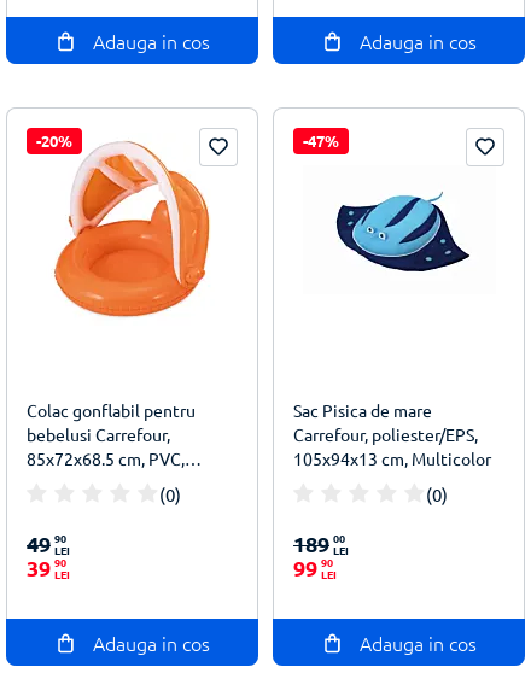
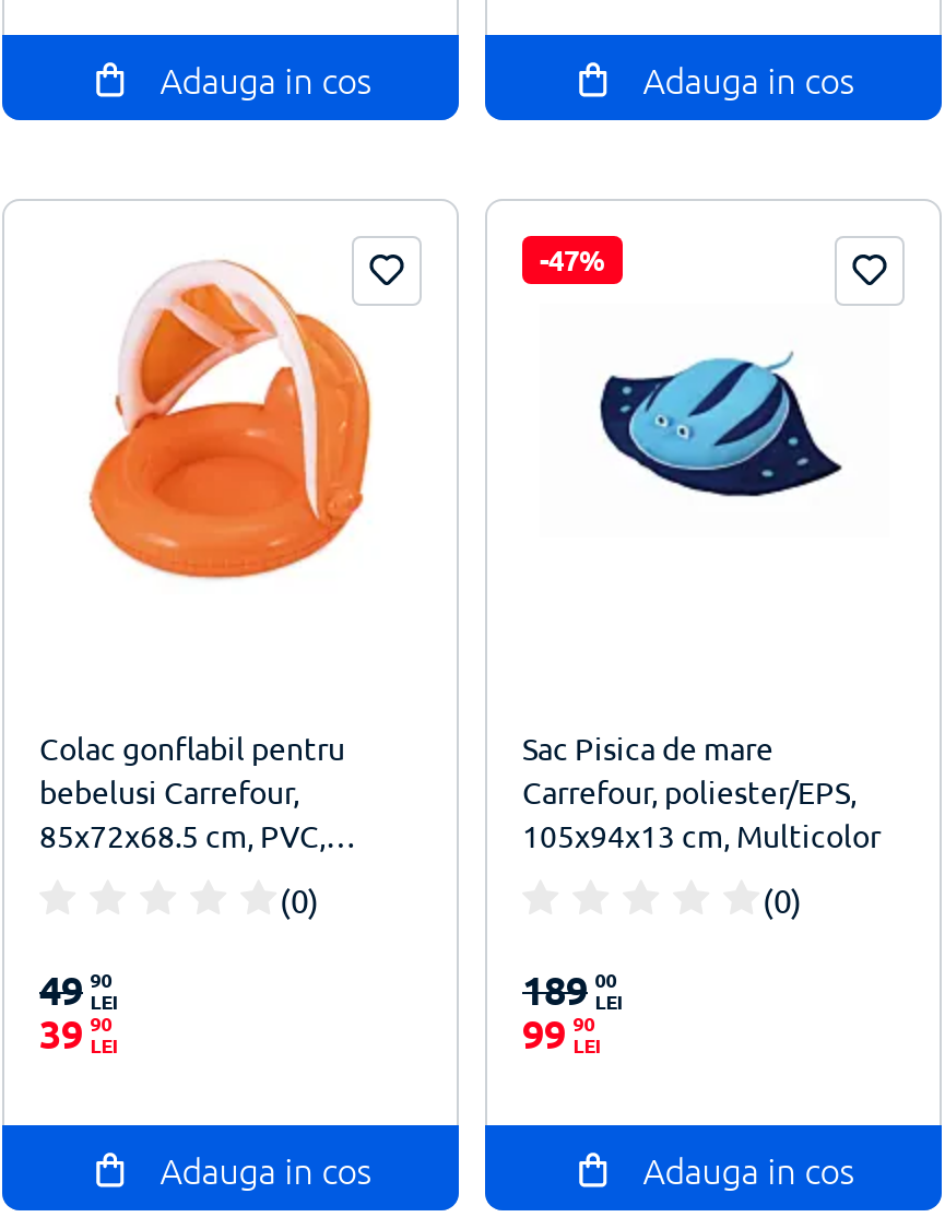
[36,130,72,151] -20% -> none

